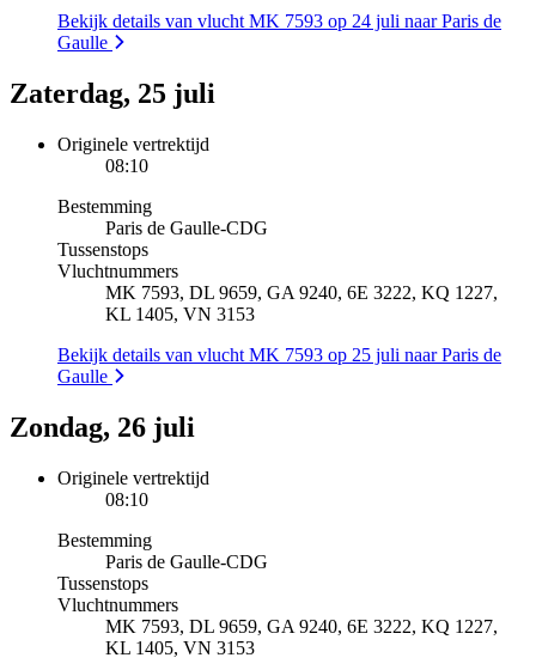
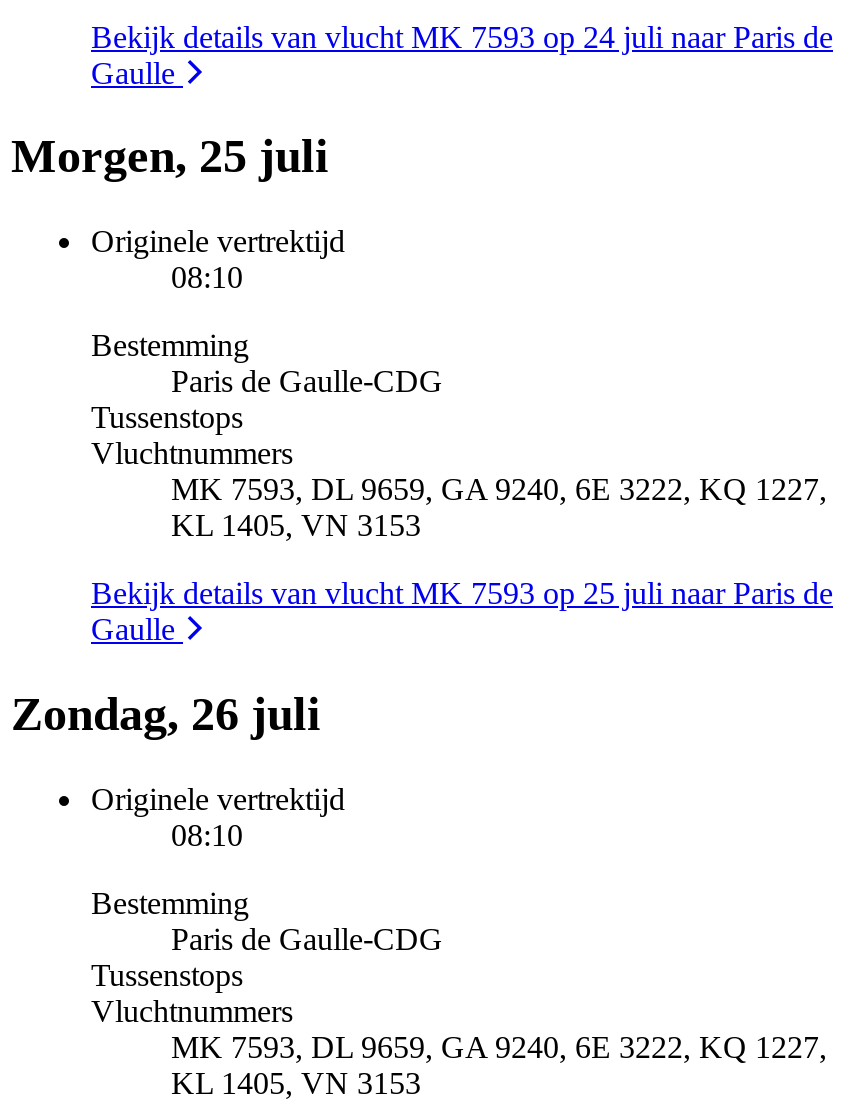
[10,78,215,109] Zaterdag, 25 juli -> [11,131,329,183] Morgen, 25 juli

